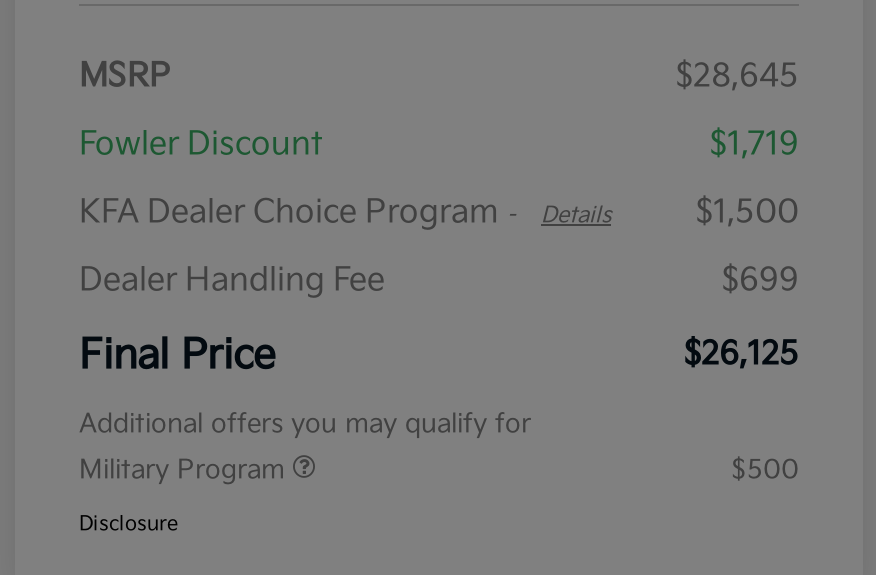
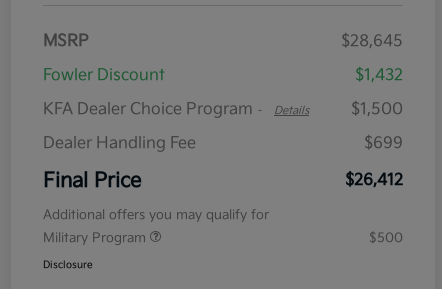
[709,126,799,164] $1,719 -> [355,66,403,85] $1,432
[683,336,799,374] $26,125 -> [345,171,403,190] $26,412

